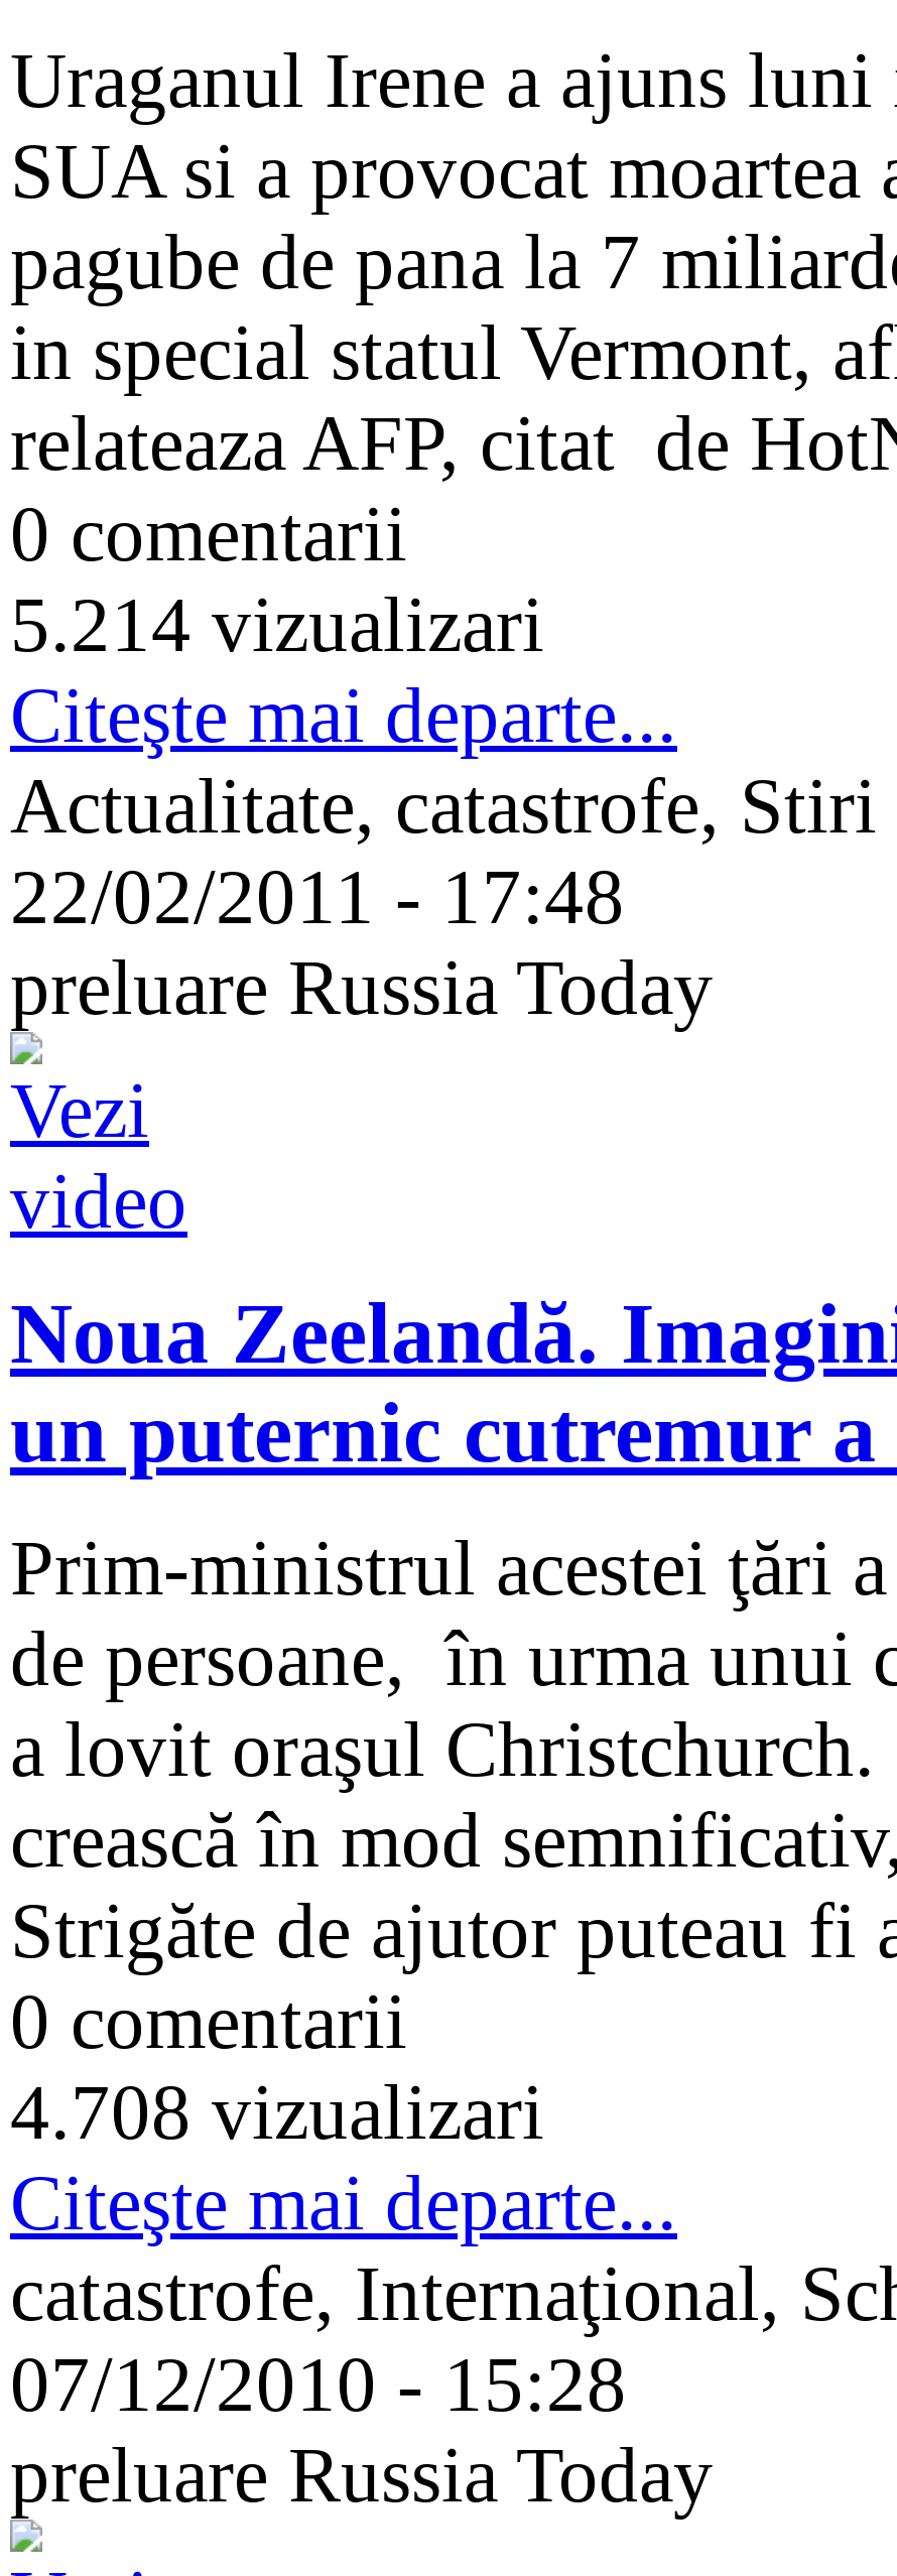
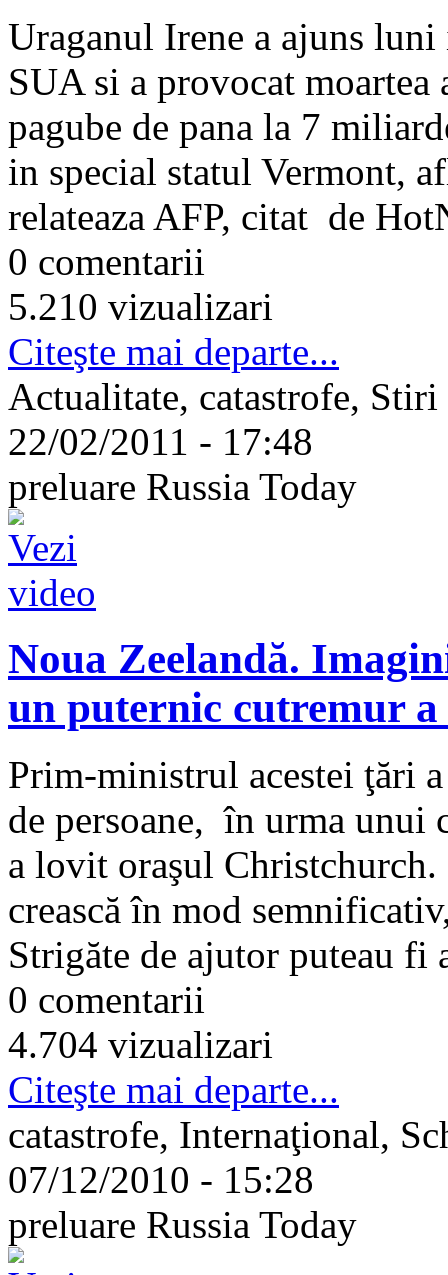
[10,579,544,666] 5.214 vizualizari -> [8,284,273,327] 5.210 vizualizari
[10,2069,544,2155] 4.708 vizualizari -> [8,1023,273,1066] 4.704 vizualizari

